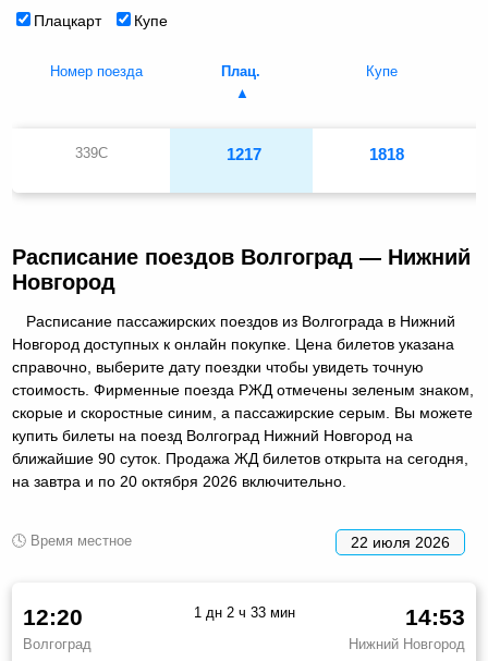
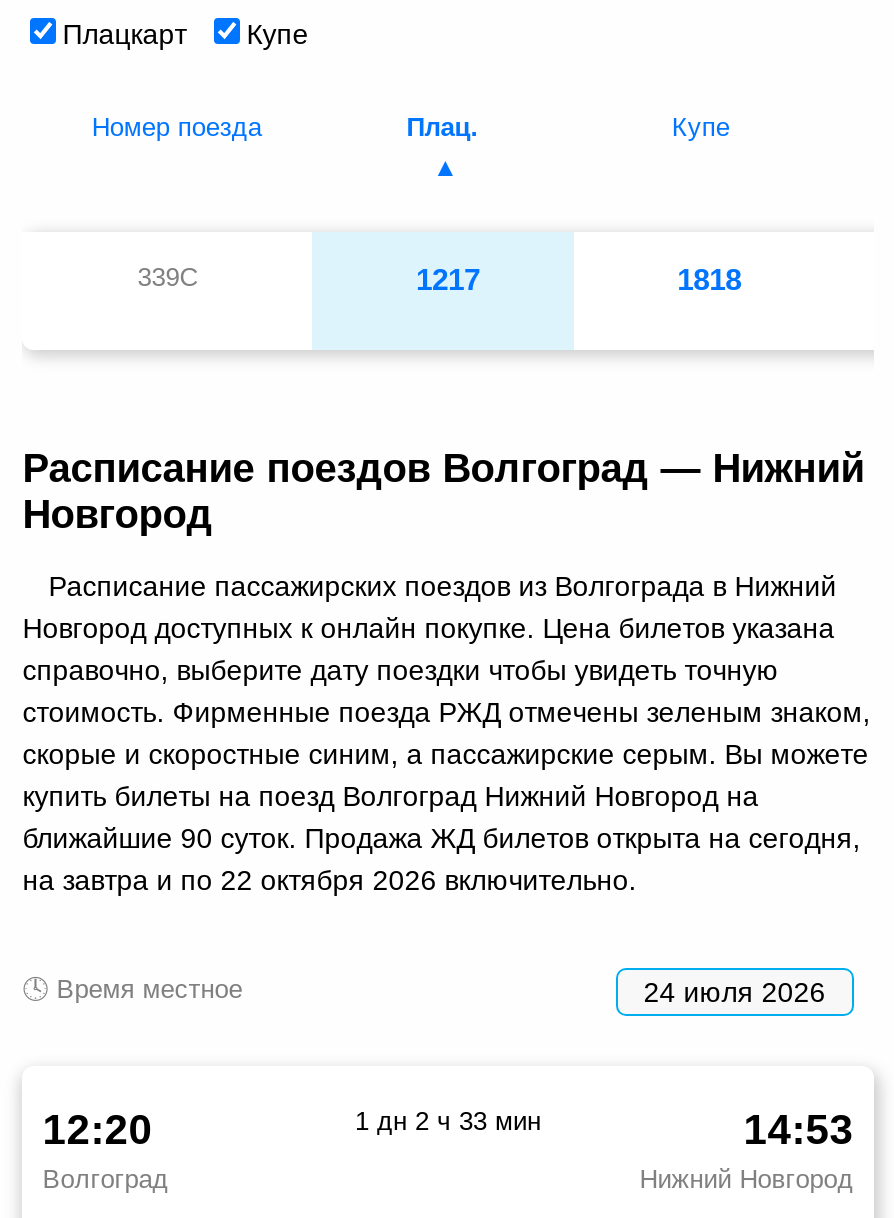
[12,472,347,490] на завтра и по 20 октября 2026 включительно. -> [22,863,636,895] на завтра и по 22 октября 2026 включительно.
[351,533,450,551] 22 июля 2026 -> [644,975,826,1007] 24 июля 2026

